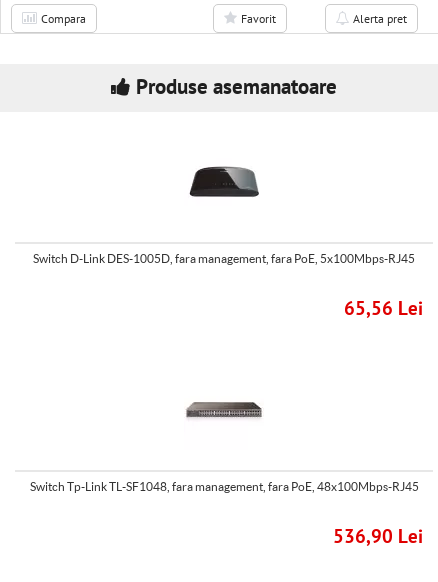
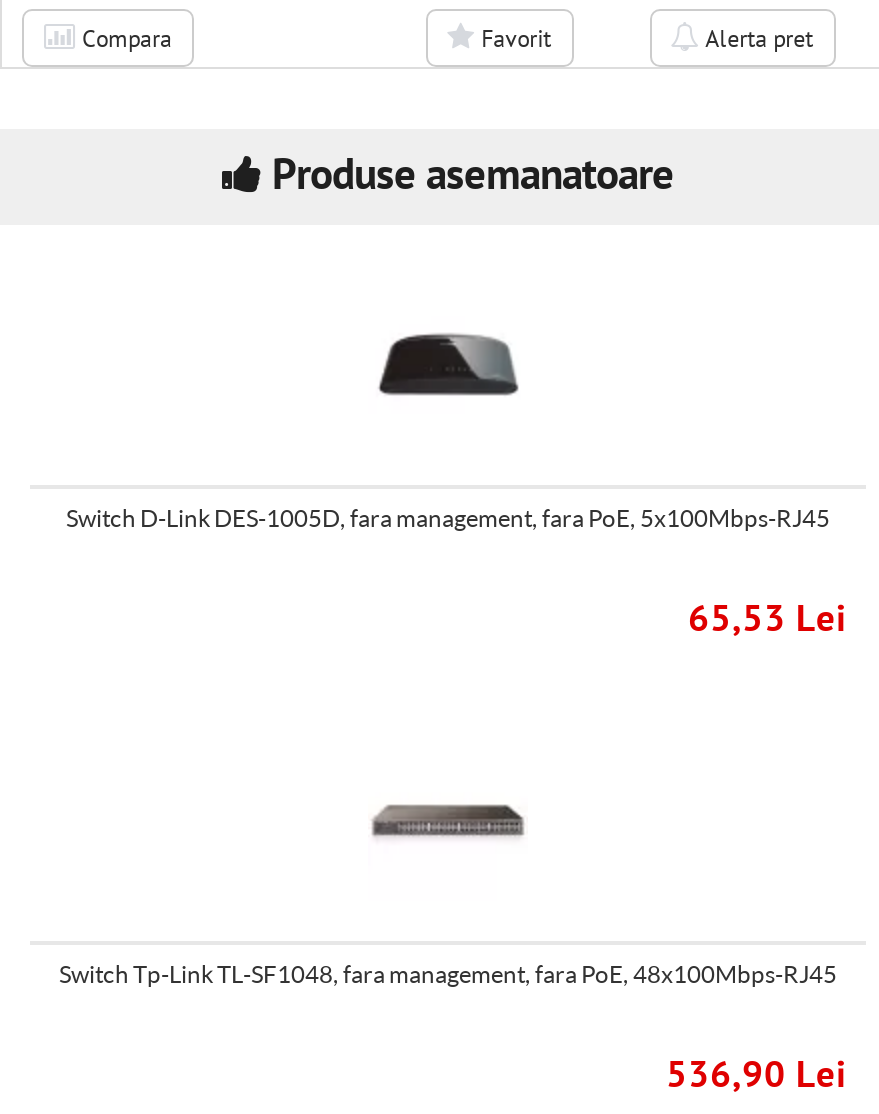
[344,299,423,320] 65,56 Lei -> [688,599,846,641] 65,53 Lei

